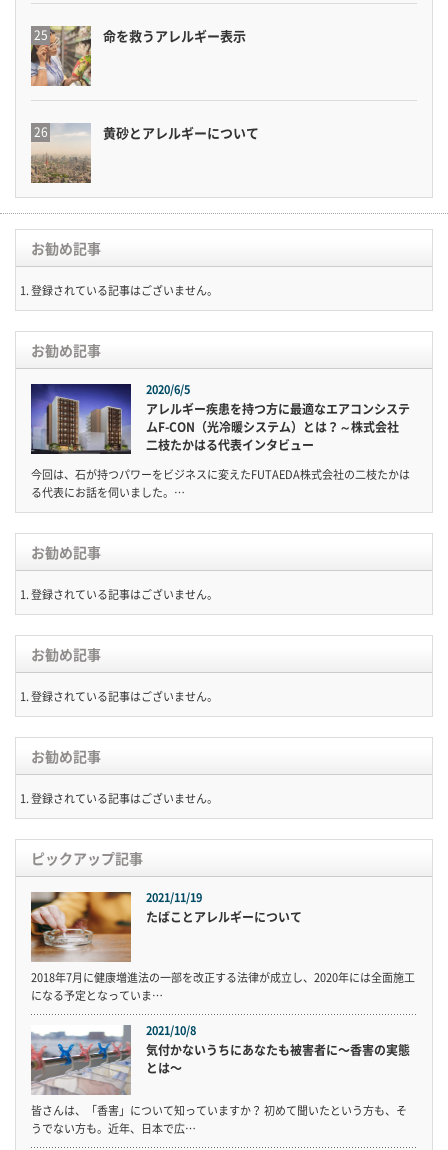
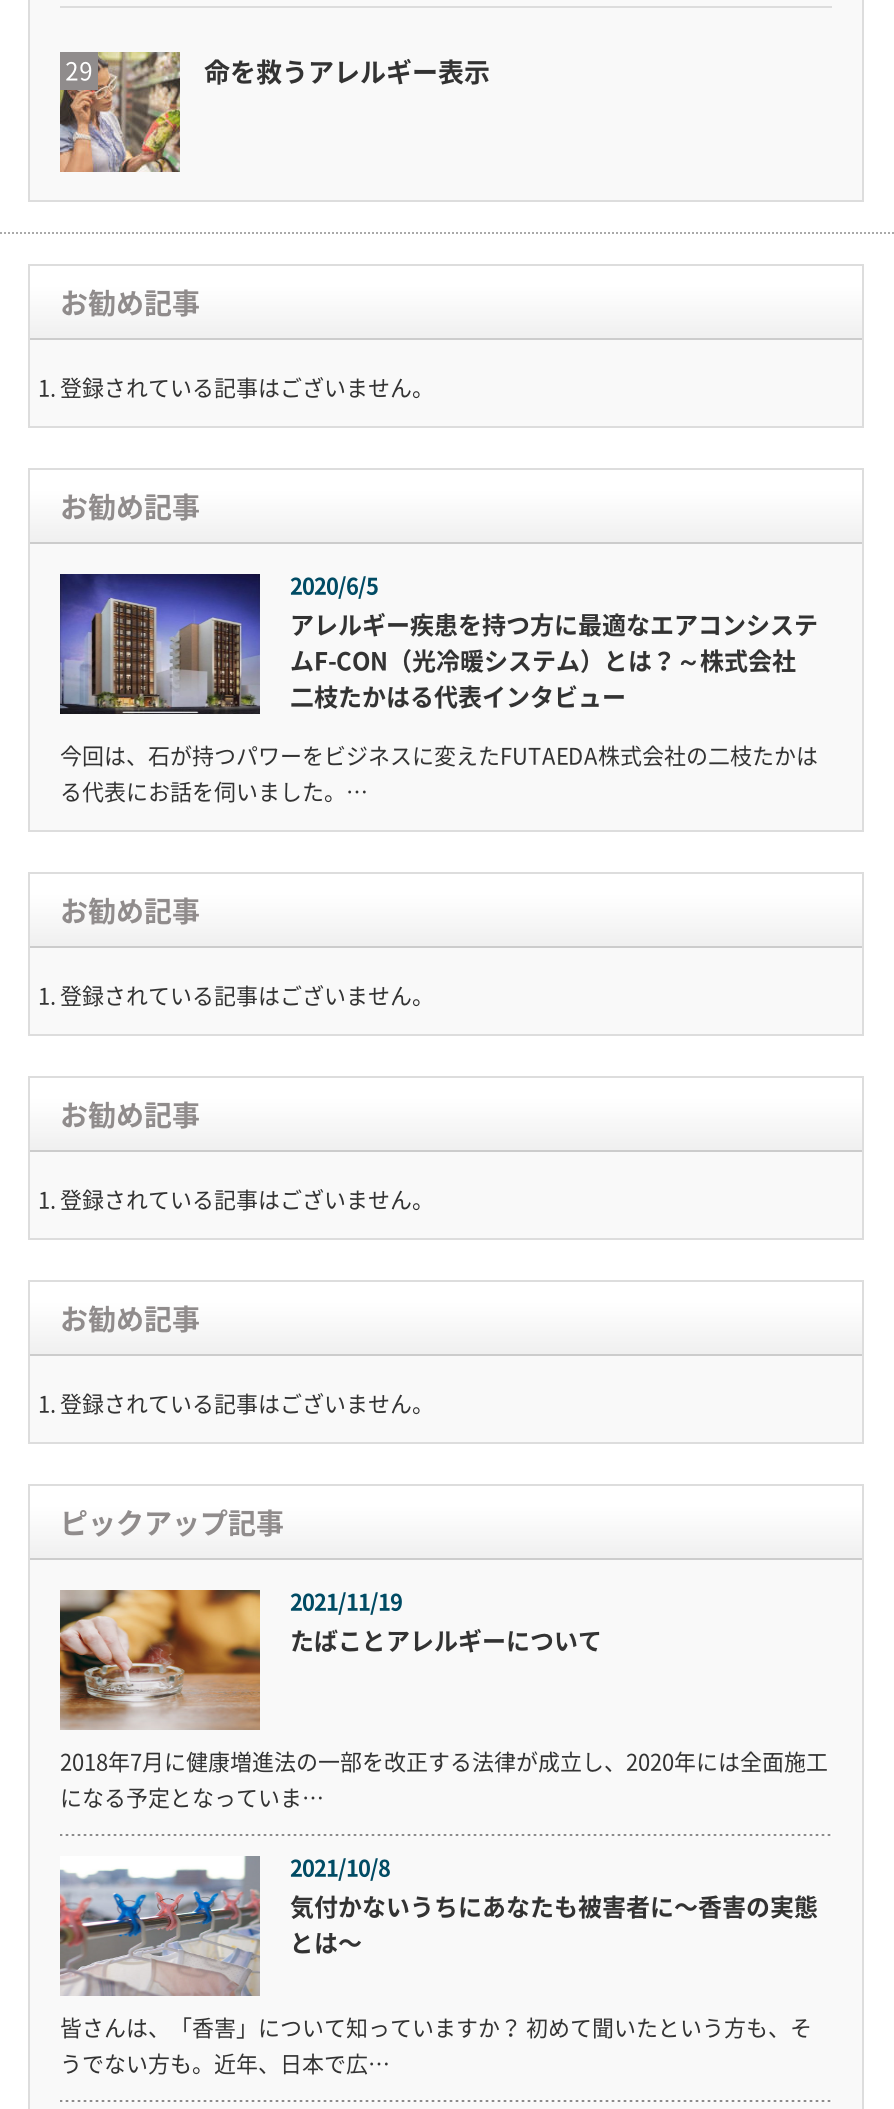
[31,123,259,184] [image] | 黄砂とアレルギーについて -> none

